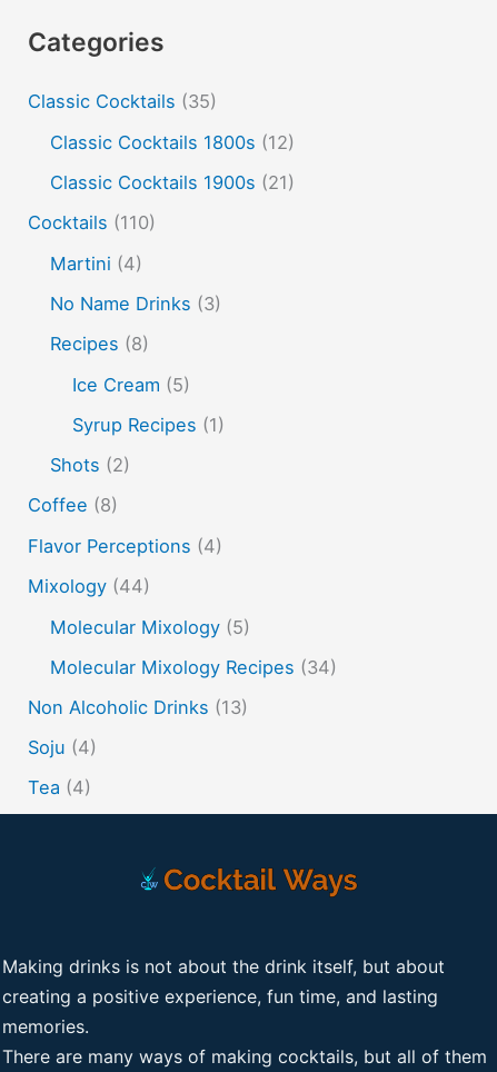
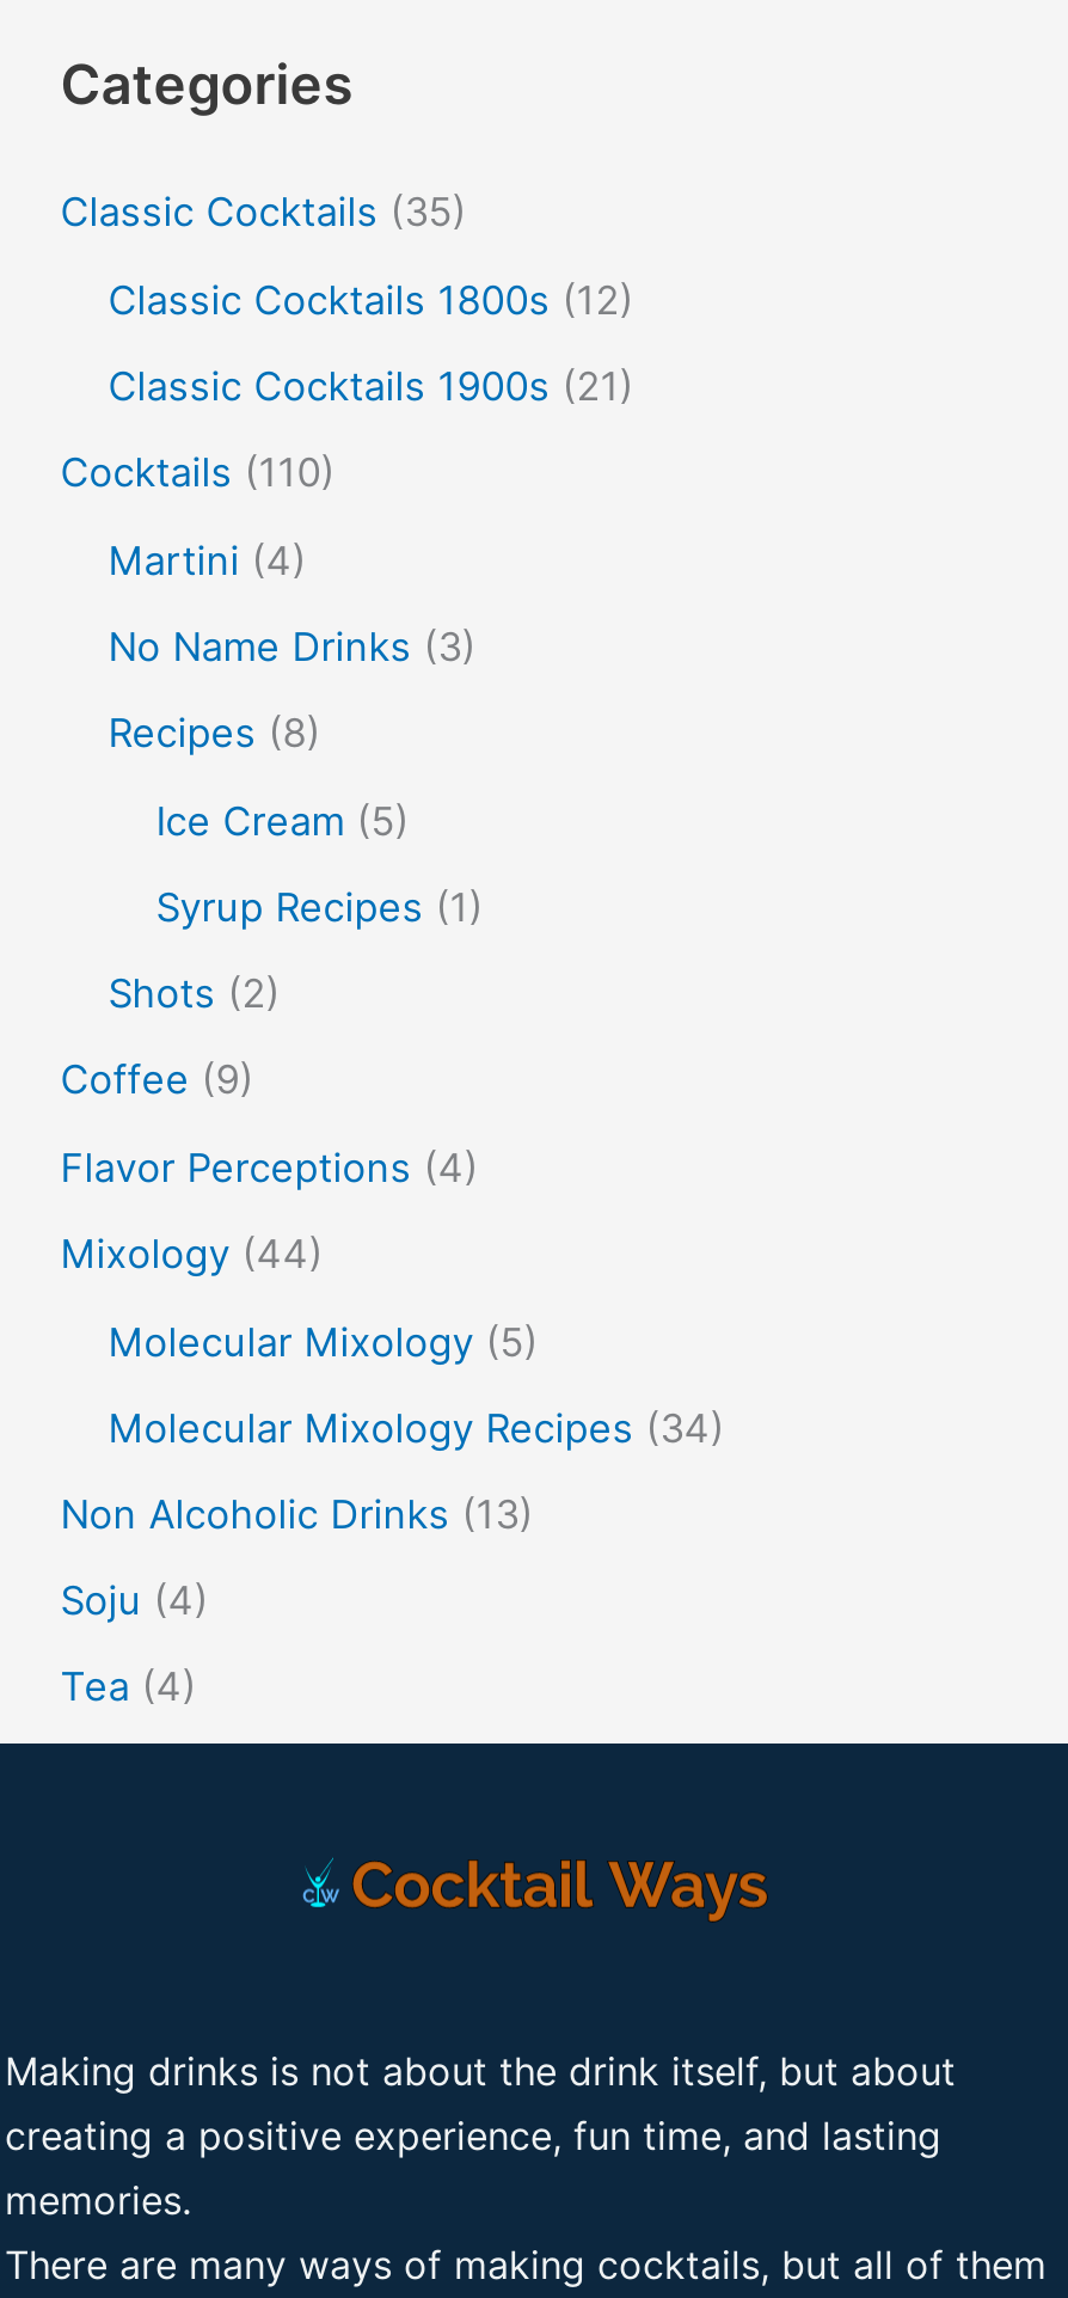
[28,494,118,517] Coffee (8) -> [60,1056,254,1104] Coffee (9)

